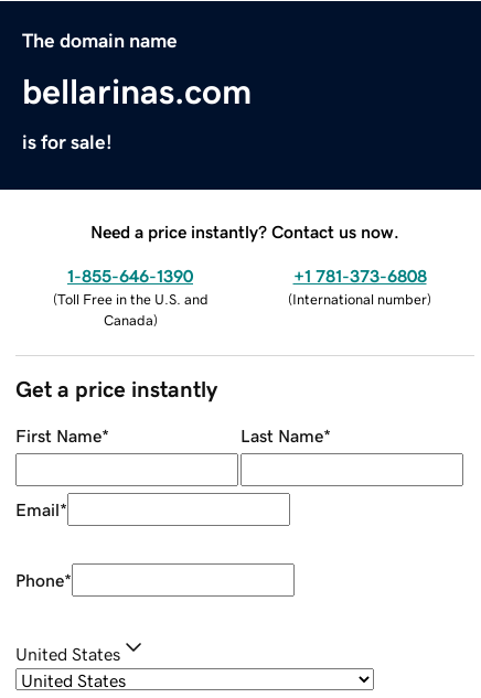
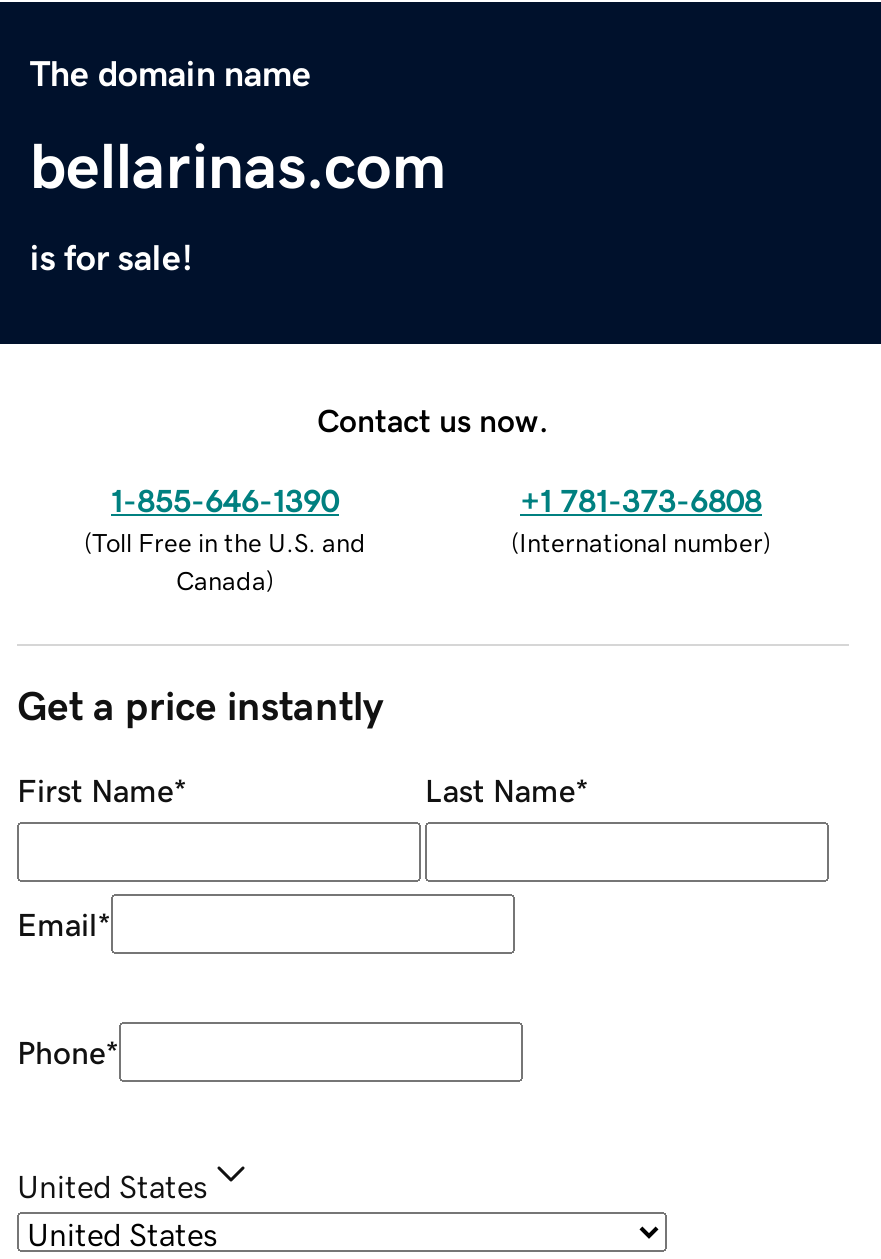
[90,222,399,240] Need a price instantly? Contact us now. -> [317,403,549,435] Contact us now.

